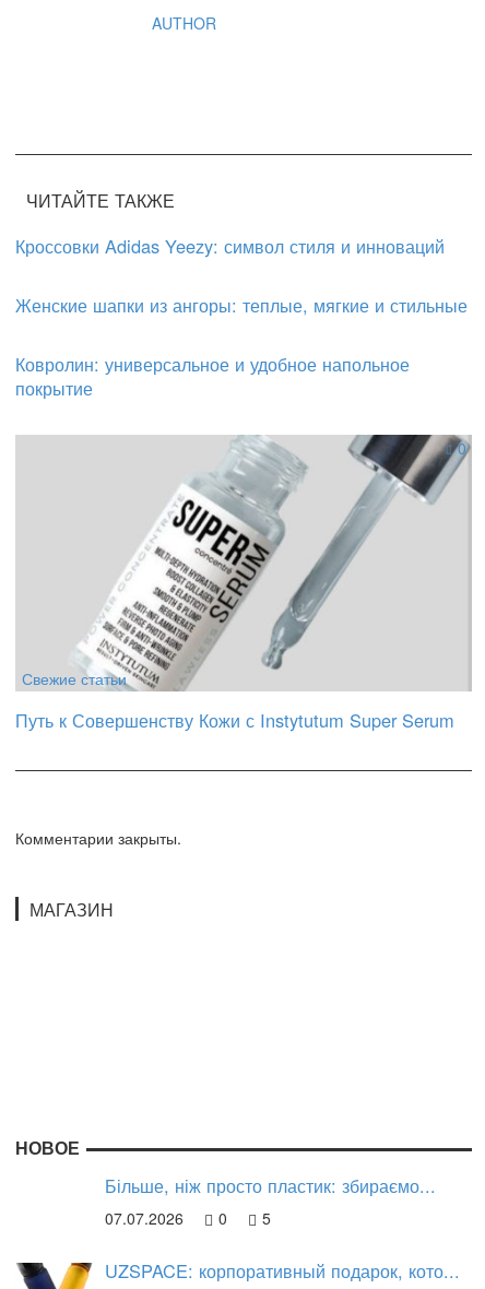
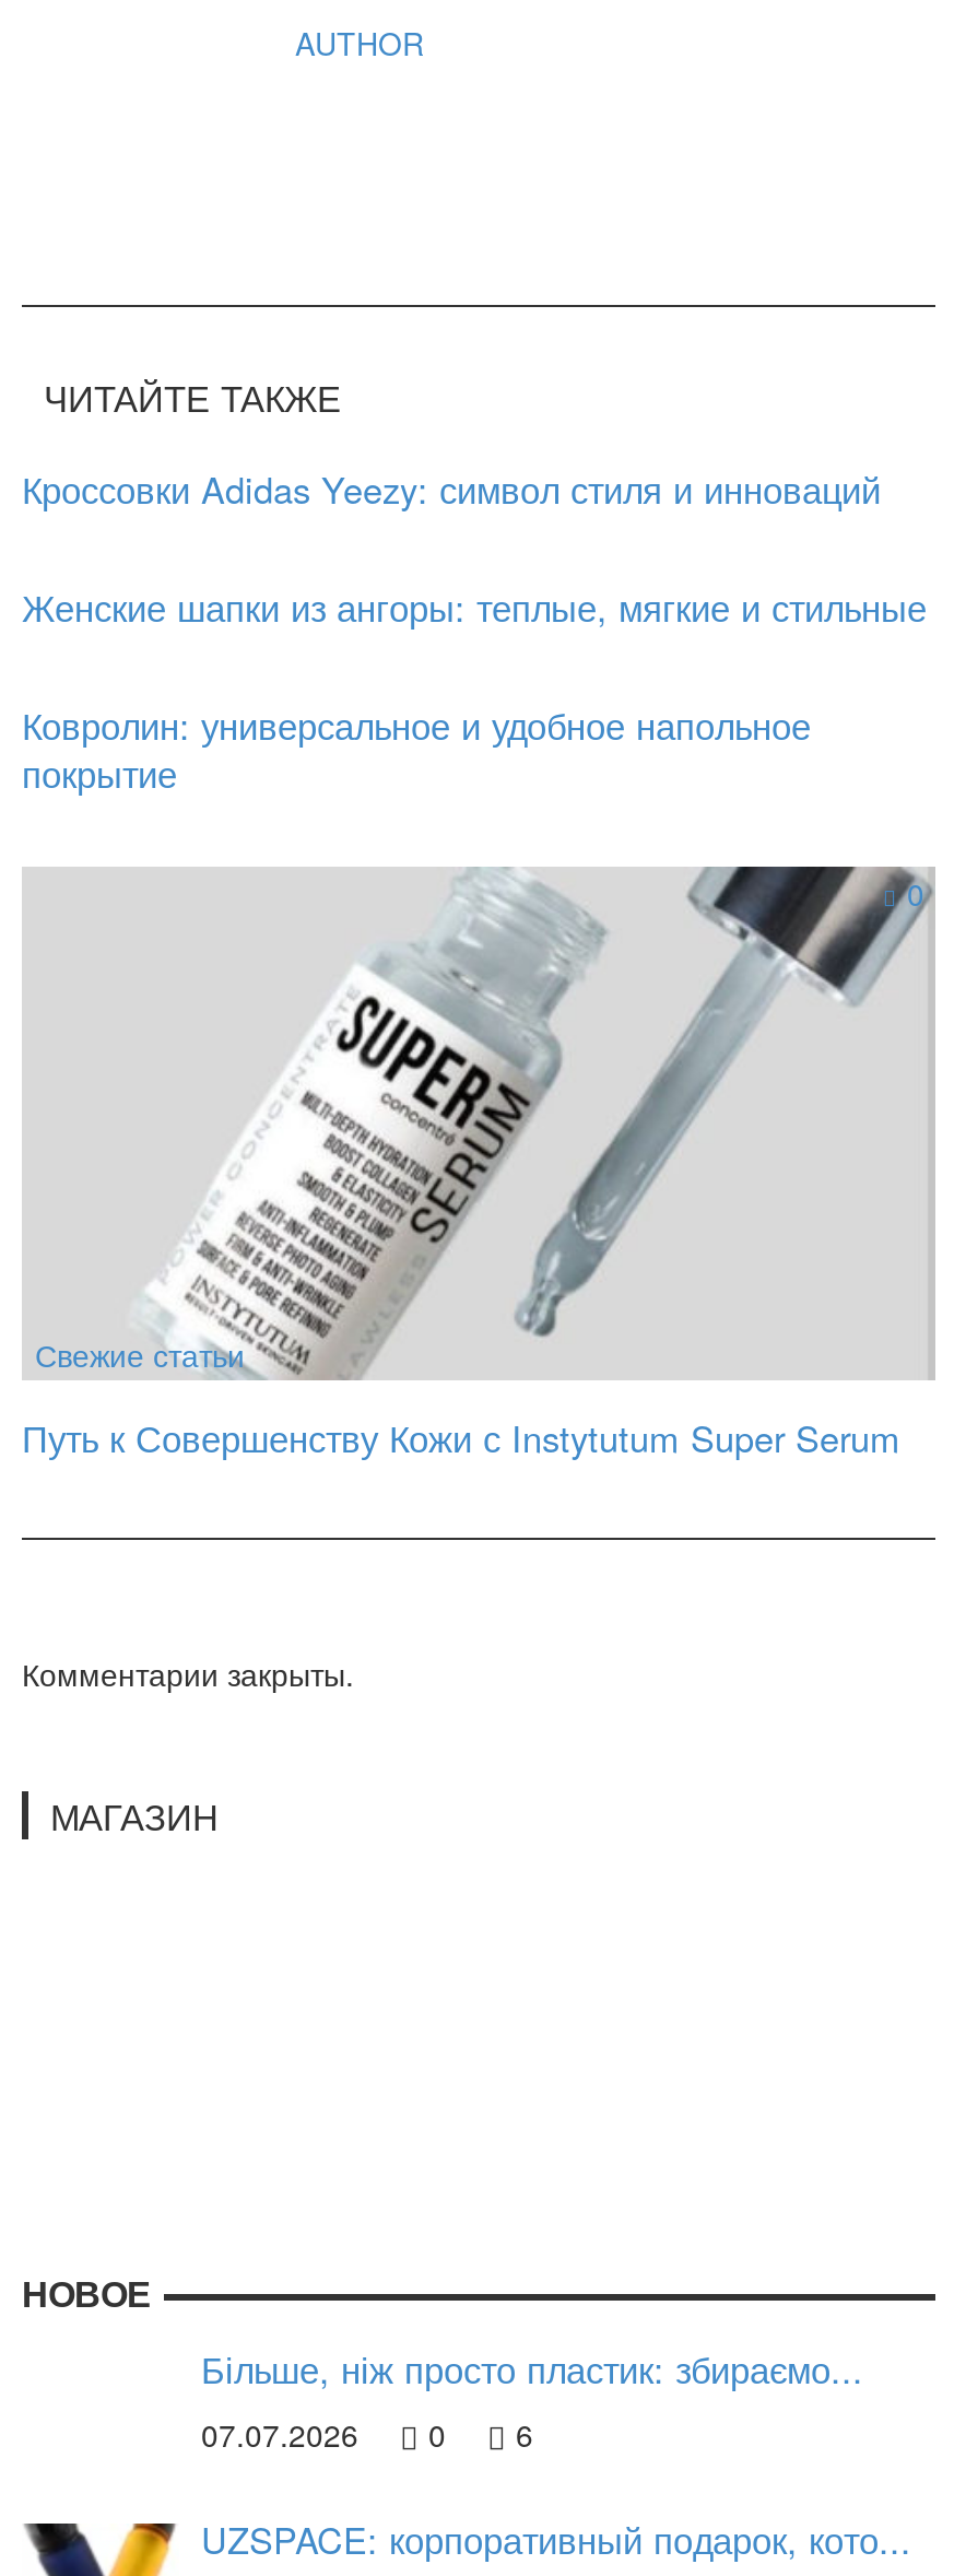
[105,1207,271,1229] 07.07.2026 0 5 -> [201,2411,533,2455] 07.07.2026 0 6

